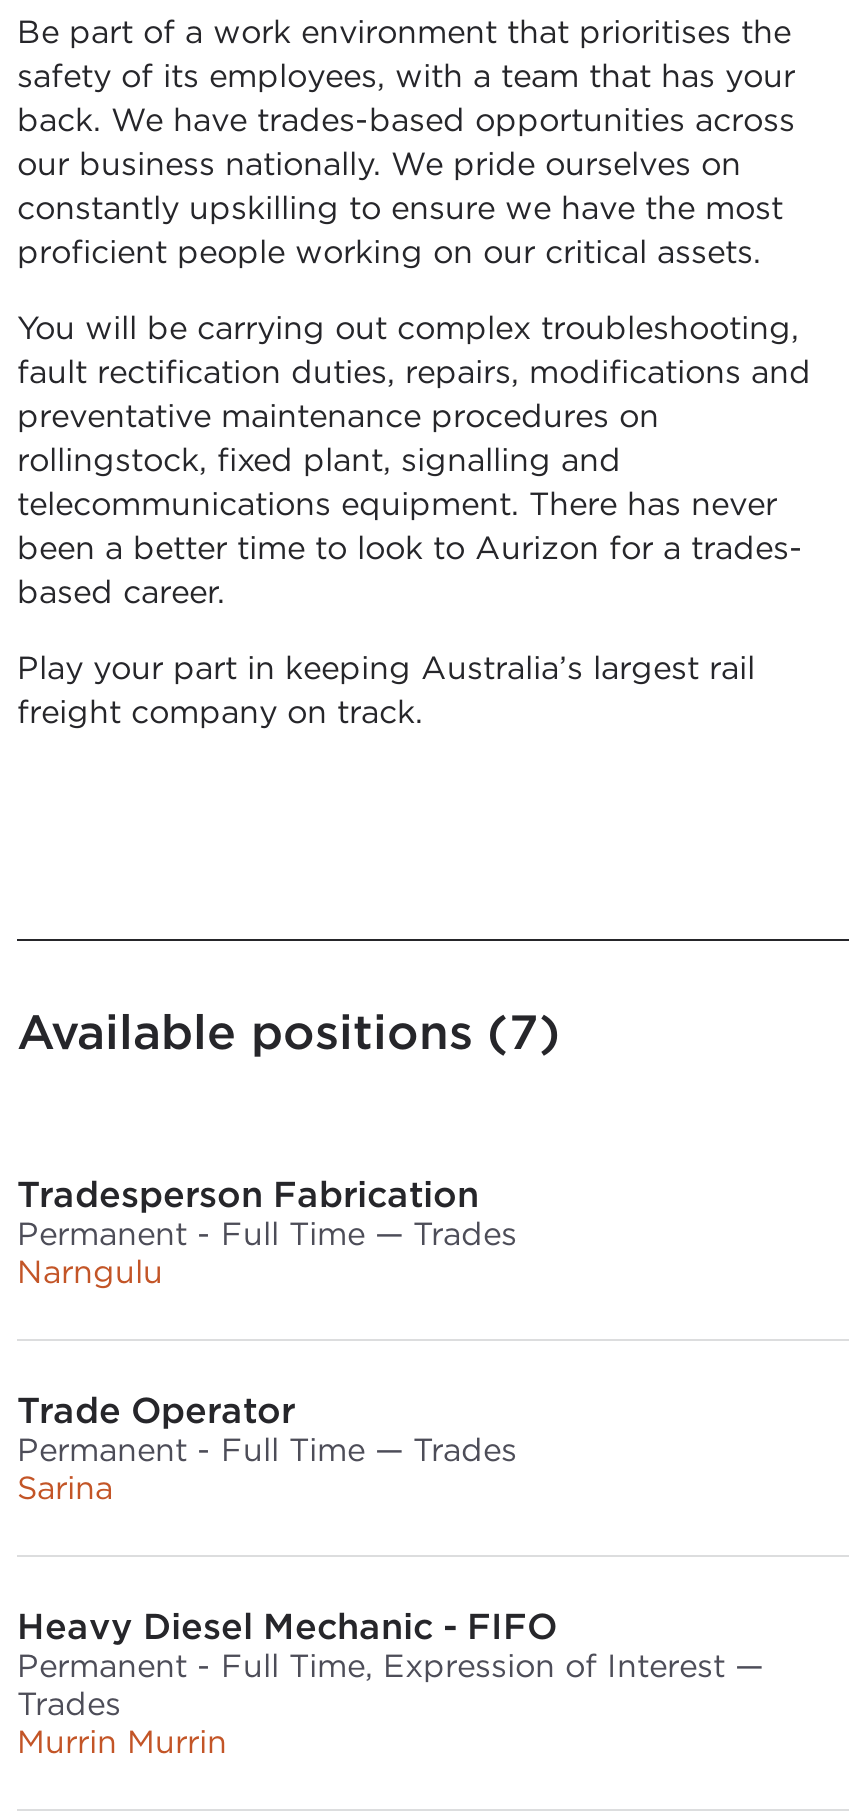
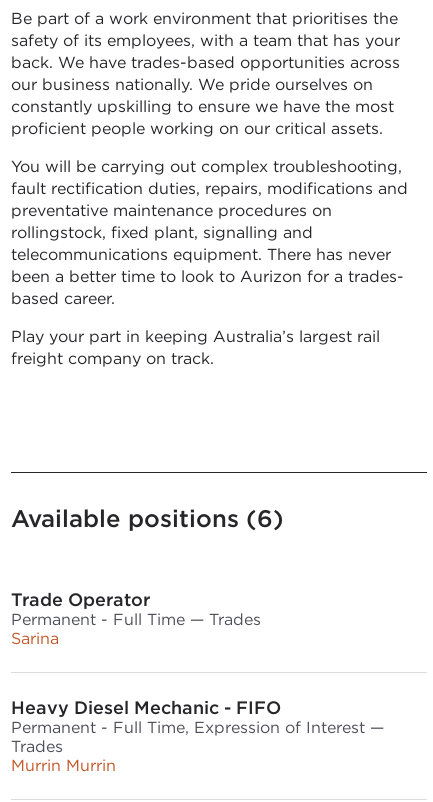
[17,1003,561,1291] Available positions (7) | Tradesperson Fabrication | Permanent - Full Time — Trades | Narngulu -> [11,504,284,533] Available positions (6)

